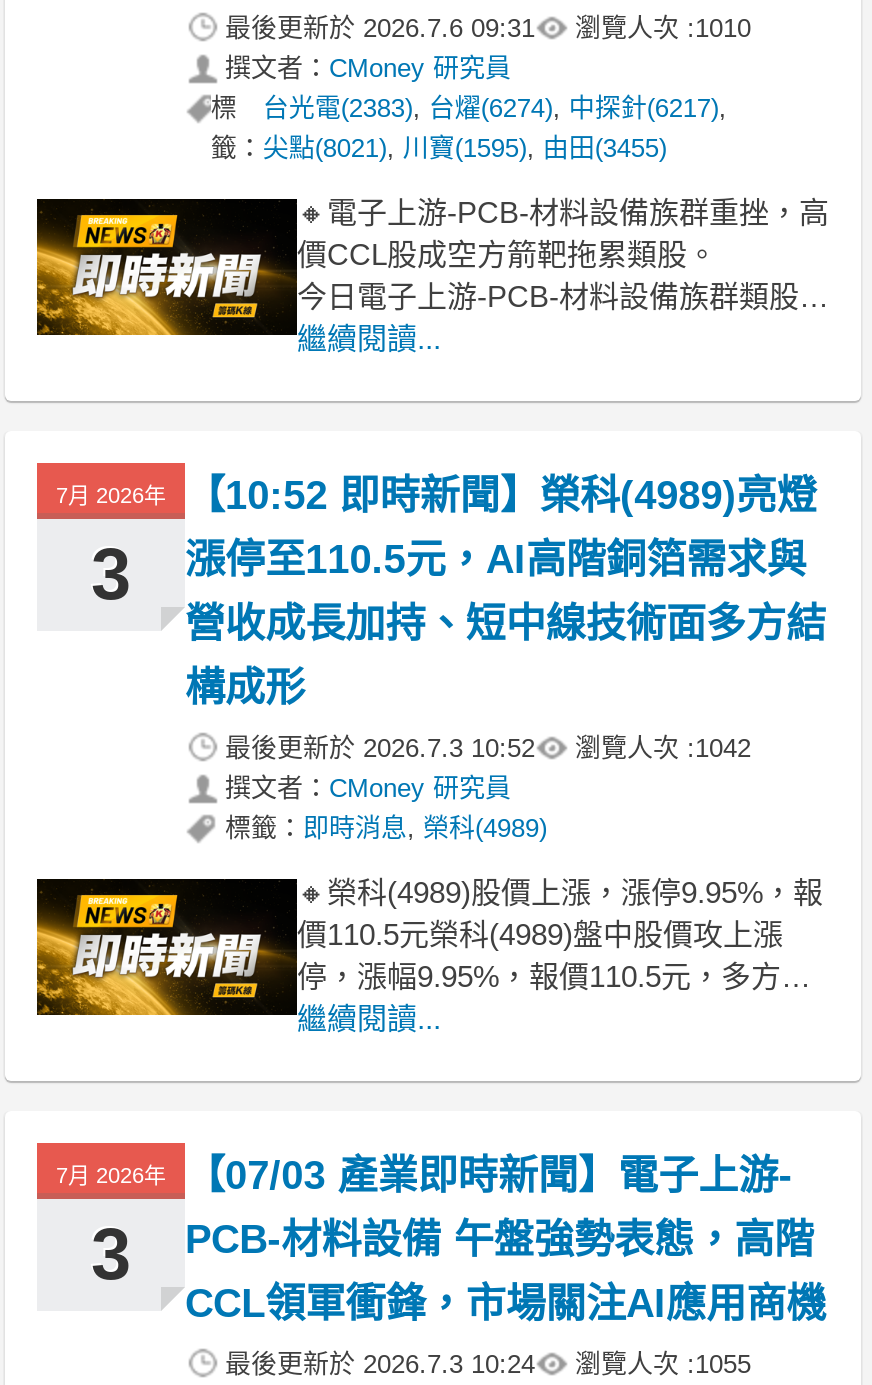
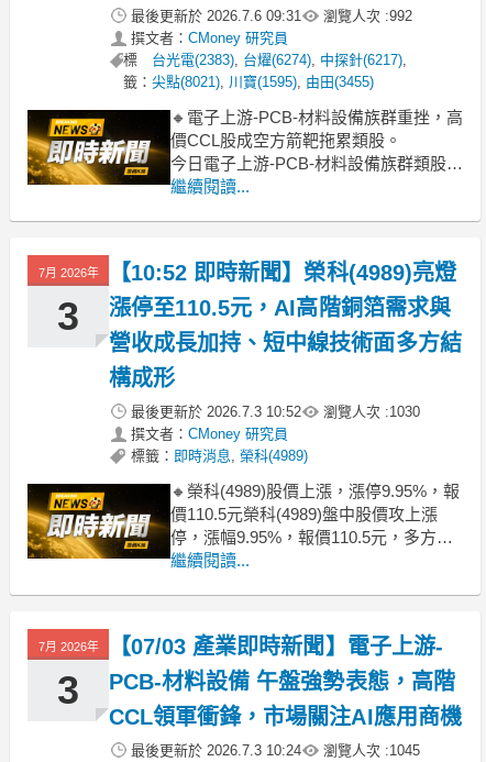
[225,13,751,43] 最後更新於2026.7.6 09:31 瀏覽人次 : 1010 -> [131,8,412,24] 最後更新於2026.7.6 09:31 瀏覽人次 : 992
[225,733,751,763] 最後更新於2026.7.3 10:52 瀏覽人次 : 1042 -> [131,404,420,420] 最後更新於2026.7.3 10:52 瀏覽人次 : 1030
[225,1349,751,1379] 最後更新於2026.7.3 10:24 瀏覽人次 : 1055 -> [131,742,420,759] 最後更新於2026.7.3 10:24 瀏覽人次 : 1045

